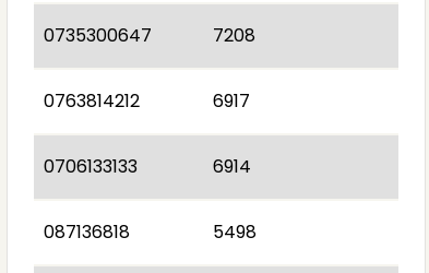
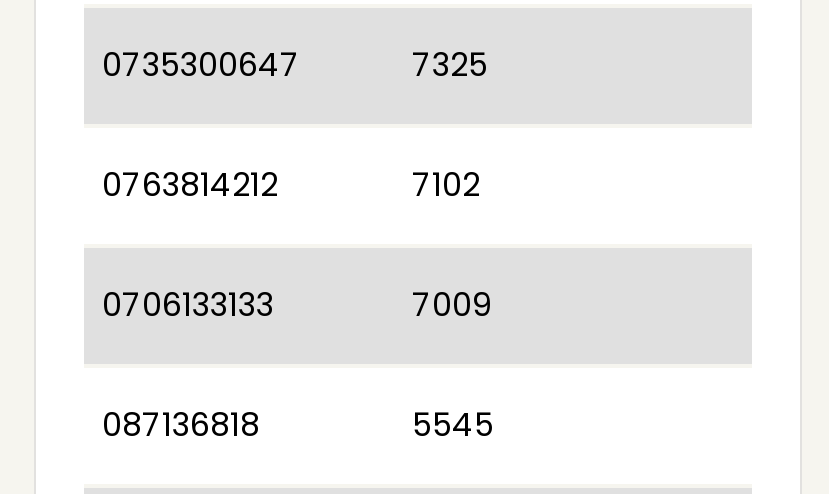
[213,23,255,48] 7208 -> [412,42,488,88] 7325
[213,88,250,114] 6917 -> [412,162,480,208] 7102
[213,154,251,179] 6914 -> [412,282,490,328] 7009
[213,219,257,245] 5498 -> [412,402,494,448] 5545

